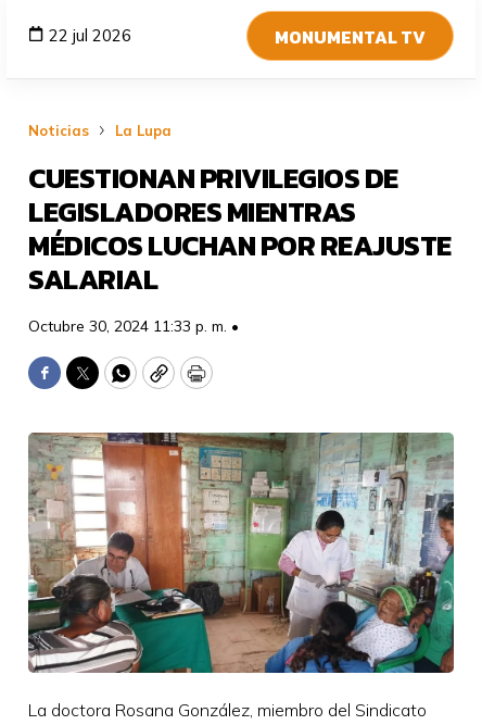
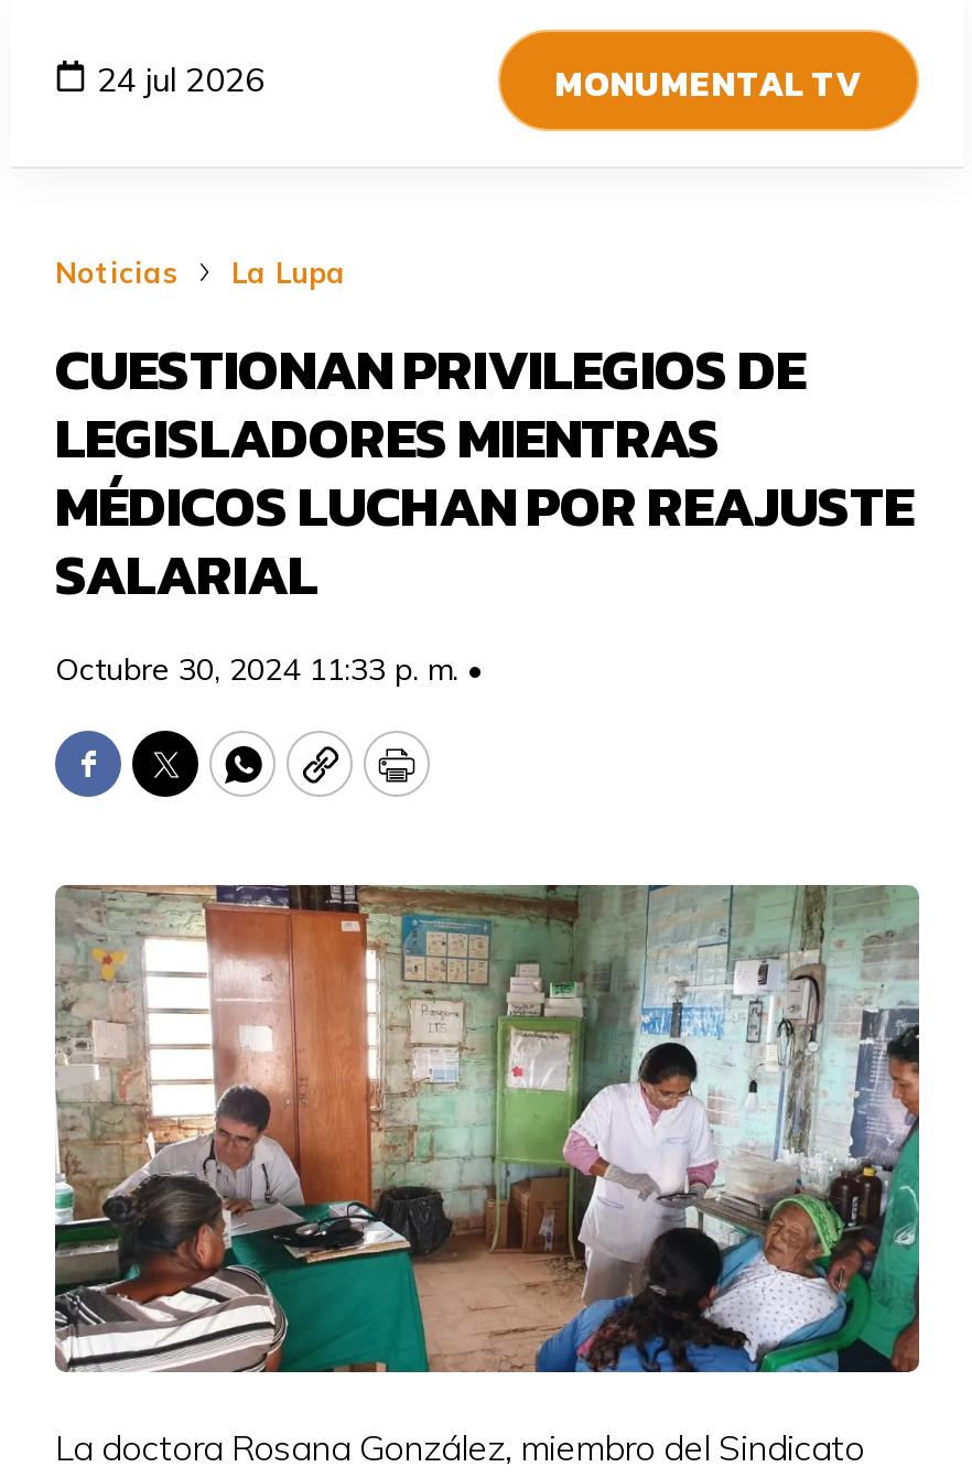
[49,25,131,45] 22 jul 2026 -> [97,58,264,100] 24 jul 2026

